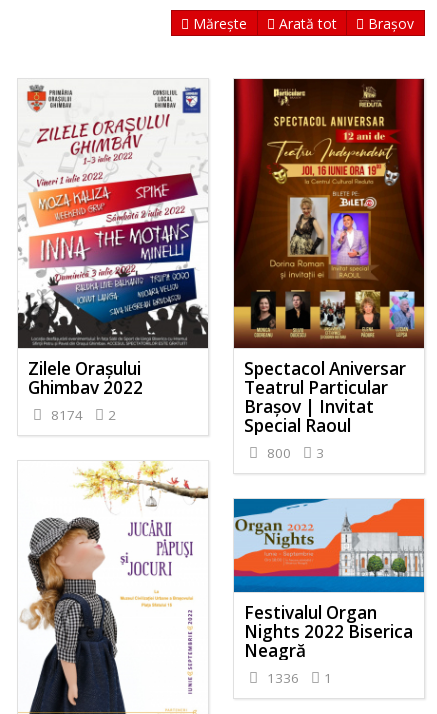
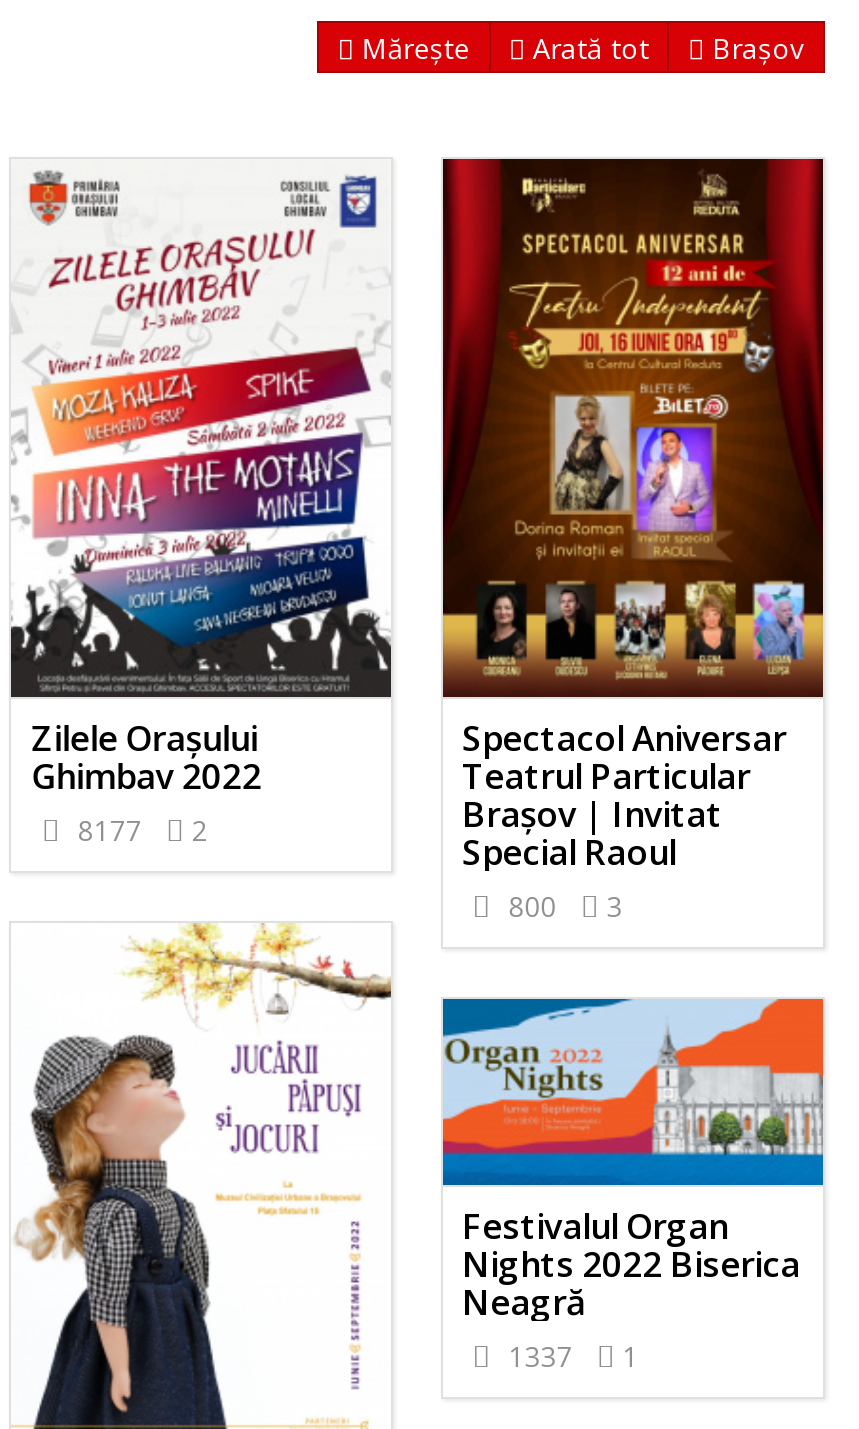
[51,406,116,424] 8174 2 -> [78,813,208,849] 8177 2
[267,669,332,687] 1336 1 -> [509,1339,639,1375] 1337 1

